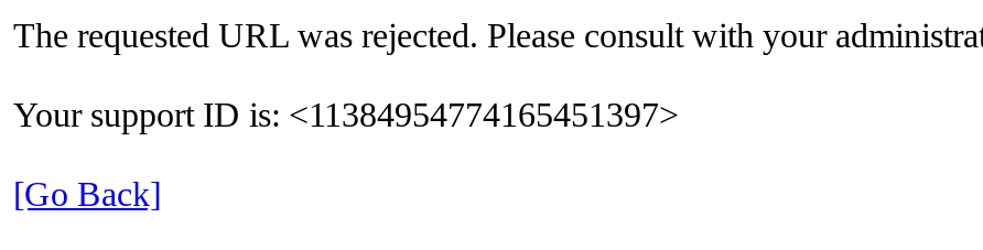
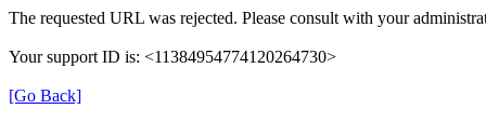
[13,96,679,133] Your support ID is: <11384954774165451397> -> [9,47,336,66] Your support ID is: <11384954774120264730>

